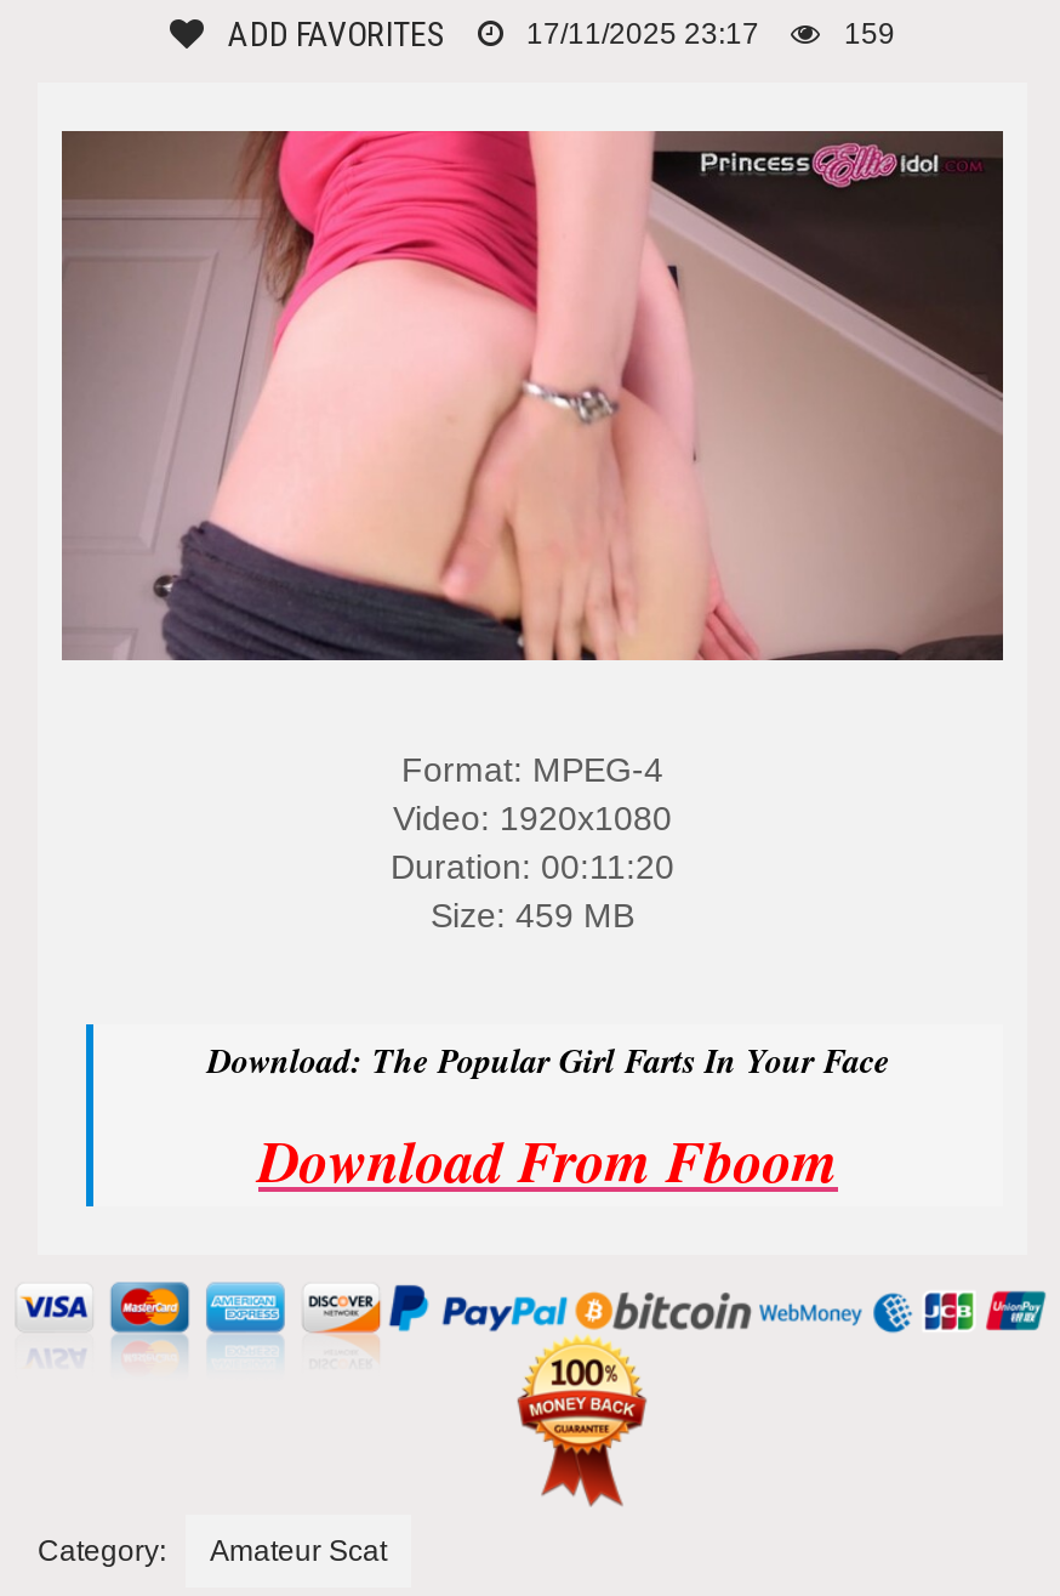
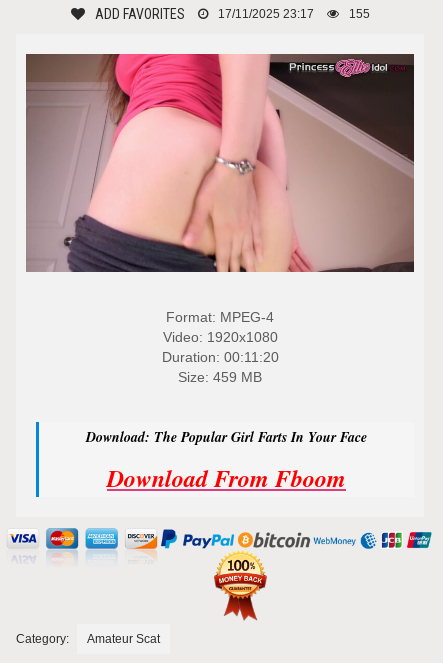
[844,17,895,51] 159 -> [348,7,369,21] 155

